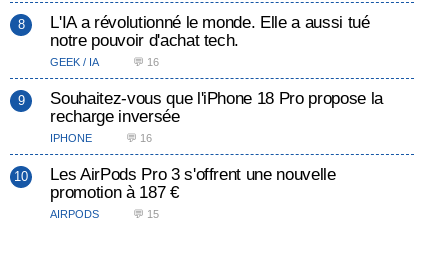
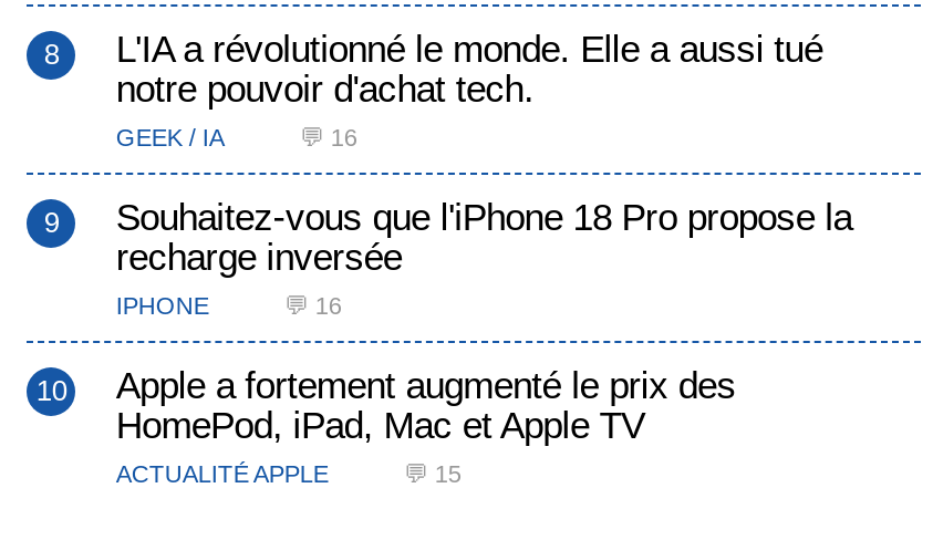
[50,164,336,220] Les AirPods Pro 3 s'offrent une nouvelle | promotion à 187 € | AIRPODS -> [116,363,736,487] Apple a fortement augmenté le prix des | HomePod, iPad, Mac et Apple TV | ACTUALITÉ APPLE

